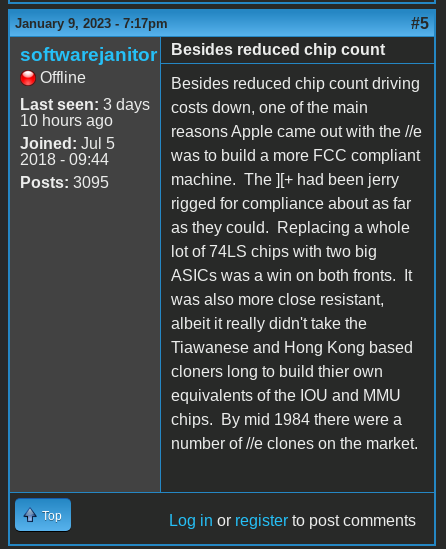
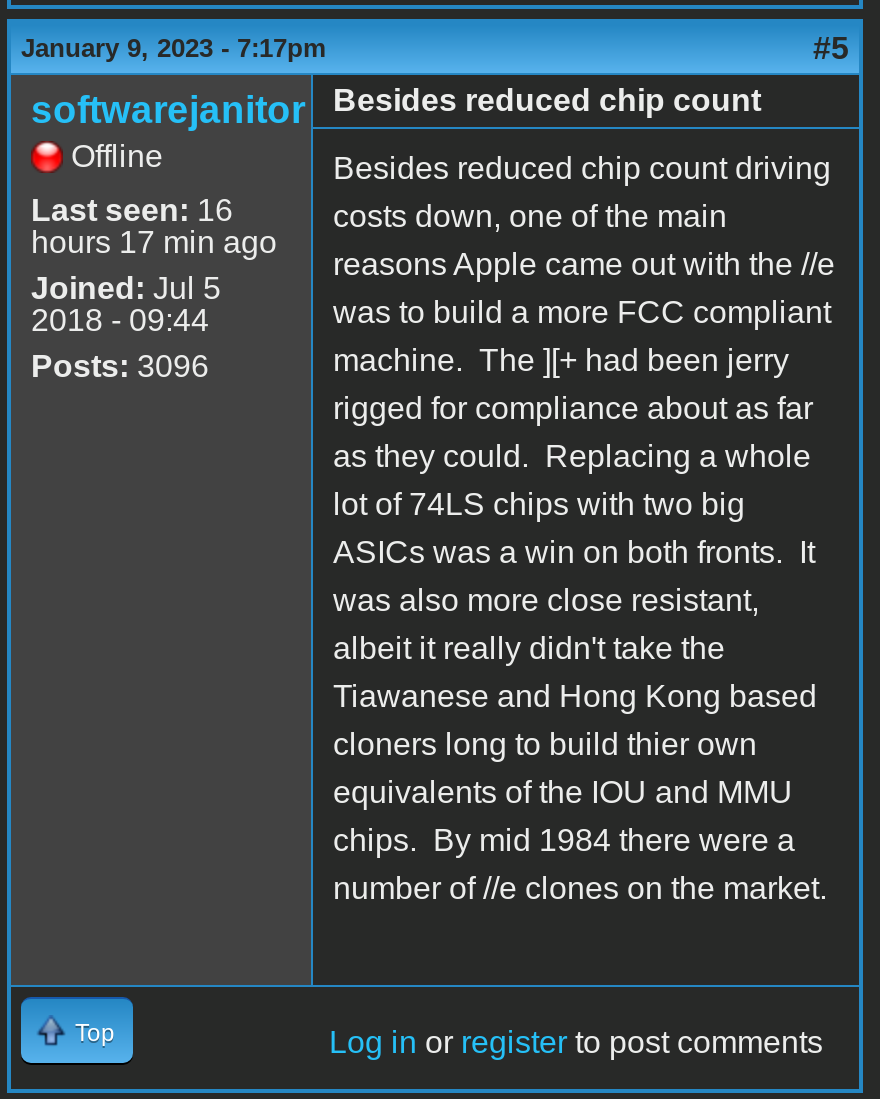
[20,96,150,129] Last seen: 3 days | 10 hours ago -> [31,193,277,259] Last seen: 16 | hours 17 min ago
[20,174,109,191] Posts: 3095 -> [31,349,209,383] Posts: 3096

